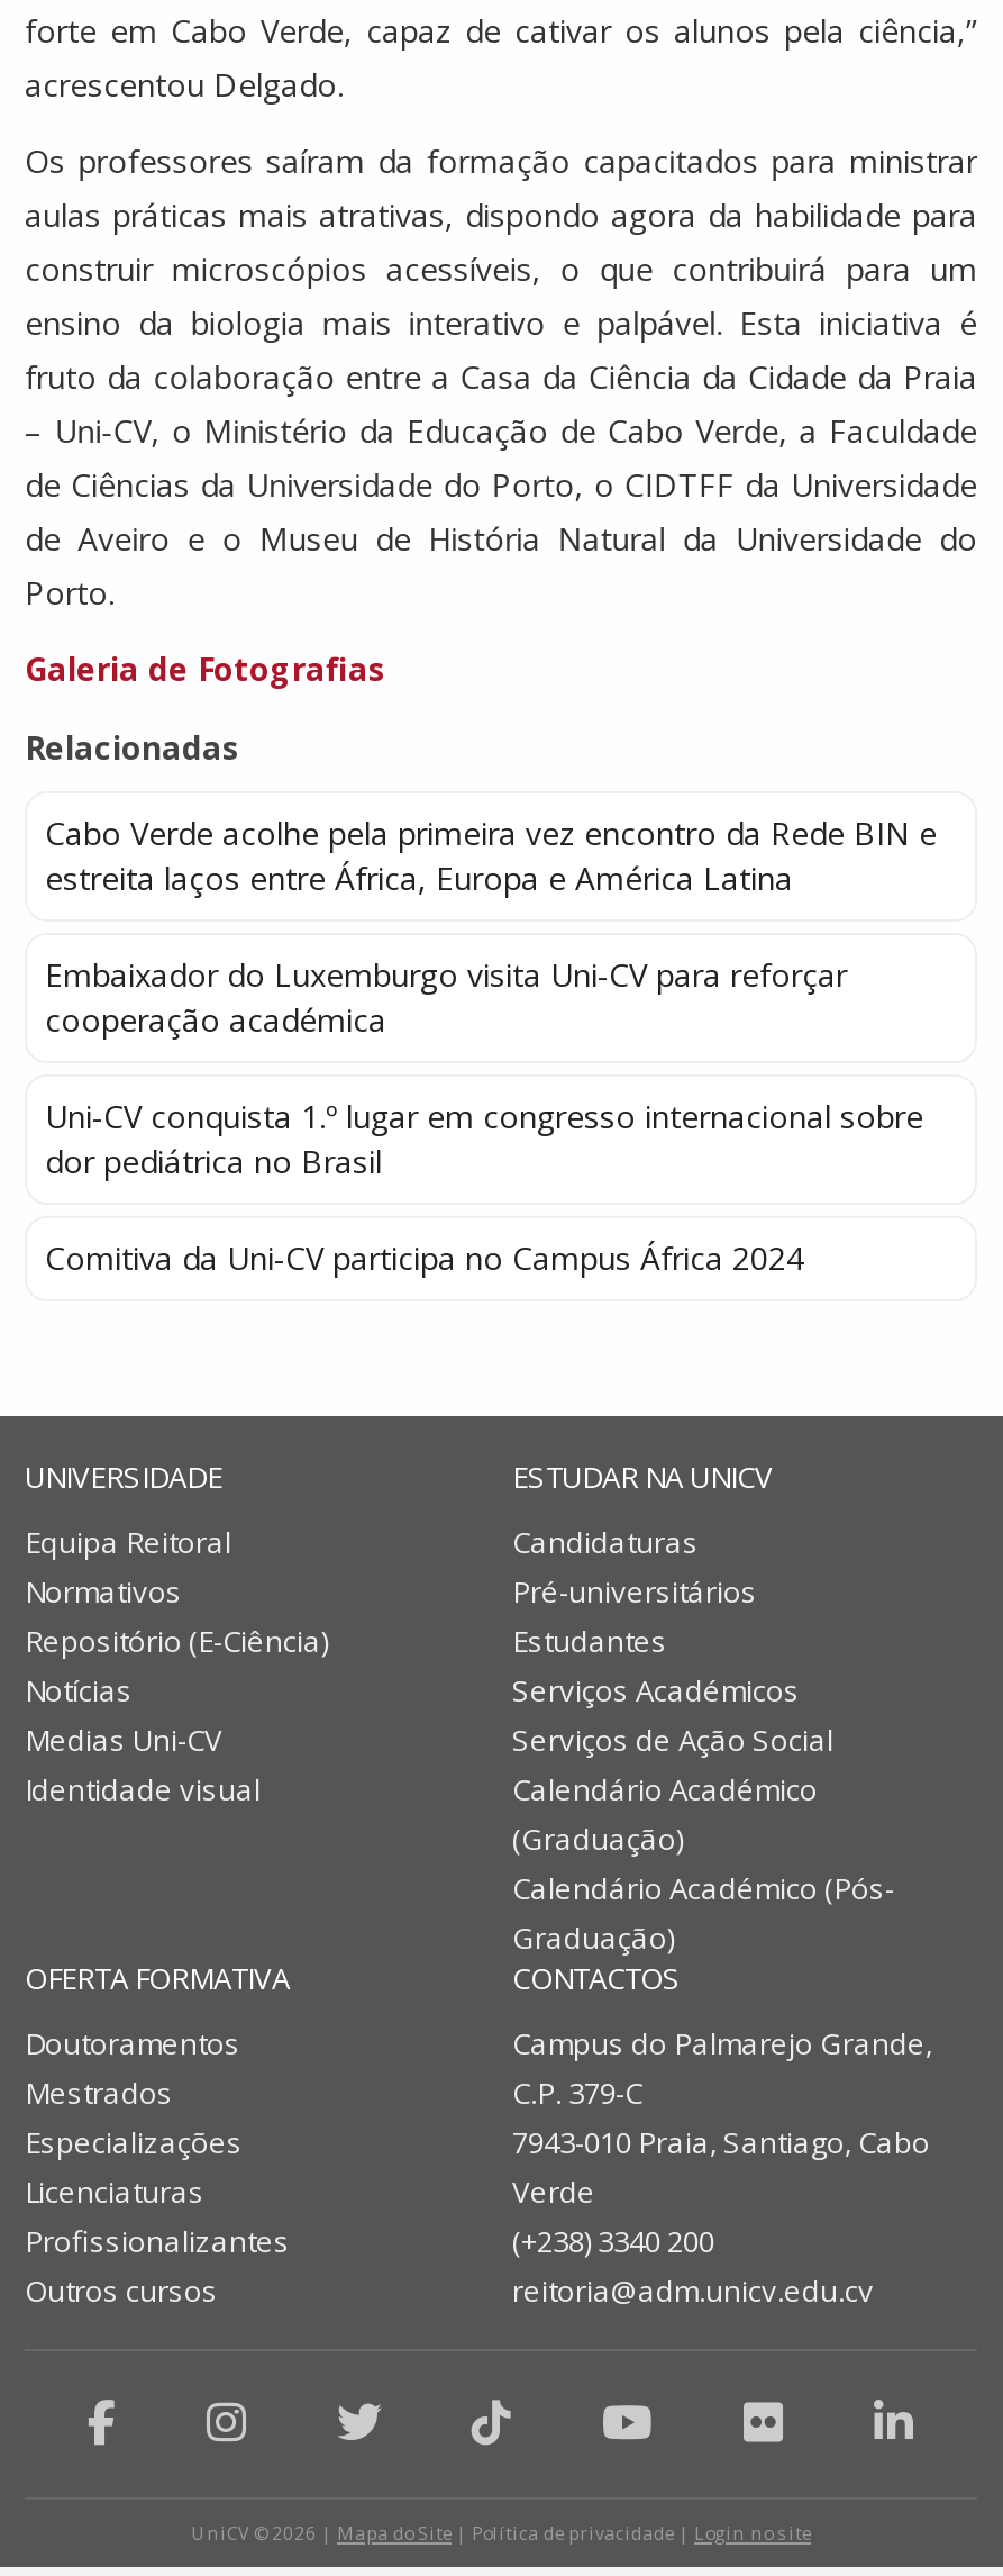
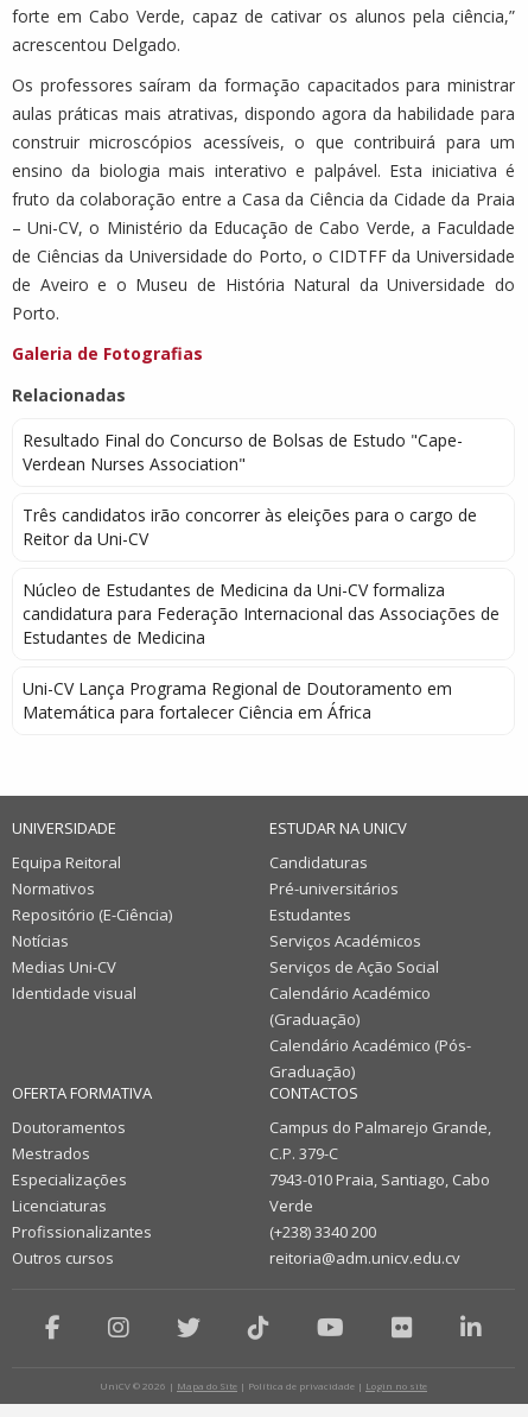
[45,811,937,898] Cabo Verde acolhe pela primeira vez encontro da Rede BIN e | estreita laços entre África, Europa e América Latina -> [23,428,463,475] Resultado Final do Concurso de Bolsas de Estudo "Cape- | Verdean Nurses Association"
[45,952,847,1040] Embaixador do Luxemburgo visita Uni-CV para reforçar | cooperação académica -> [23,503,477,550] Três candidatos irão concorrer às eleições para o cargo de | Reitor da Uni-CV
[45,1094,923,1182] Uni-CV conquista 1.º lugar em congresso internacional sobre | dor pediátrica no Brasil -> [23,578,500,648] Núcleo de Estudantes de Medicina da Uni-CV formaliza | candidatura para Federação Internacional das Associações de | Estudantes de Medicina
[45,1236,804,1278] Comitiva da Uni-CV participa no Campus África 2024 -> [23,677,452,723] Uni-CV Lança Programa Regional de Doutoramento em | Matemática para fortalecer Ciência em África

